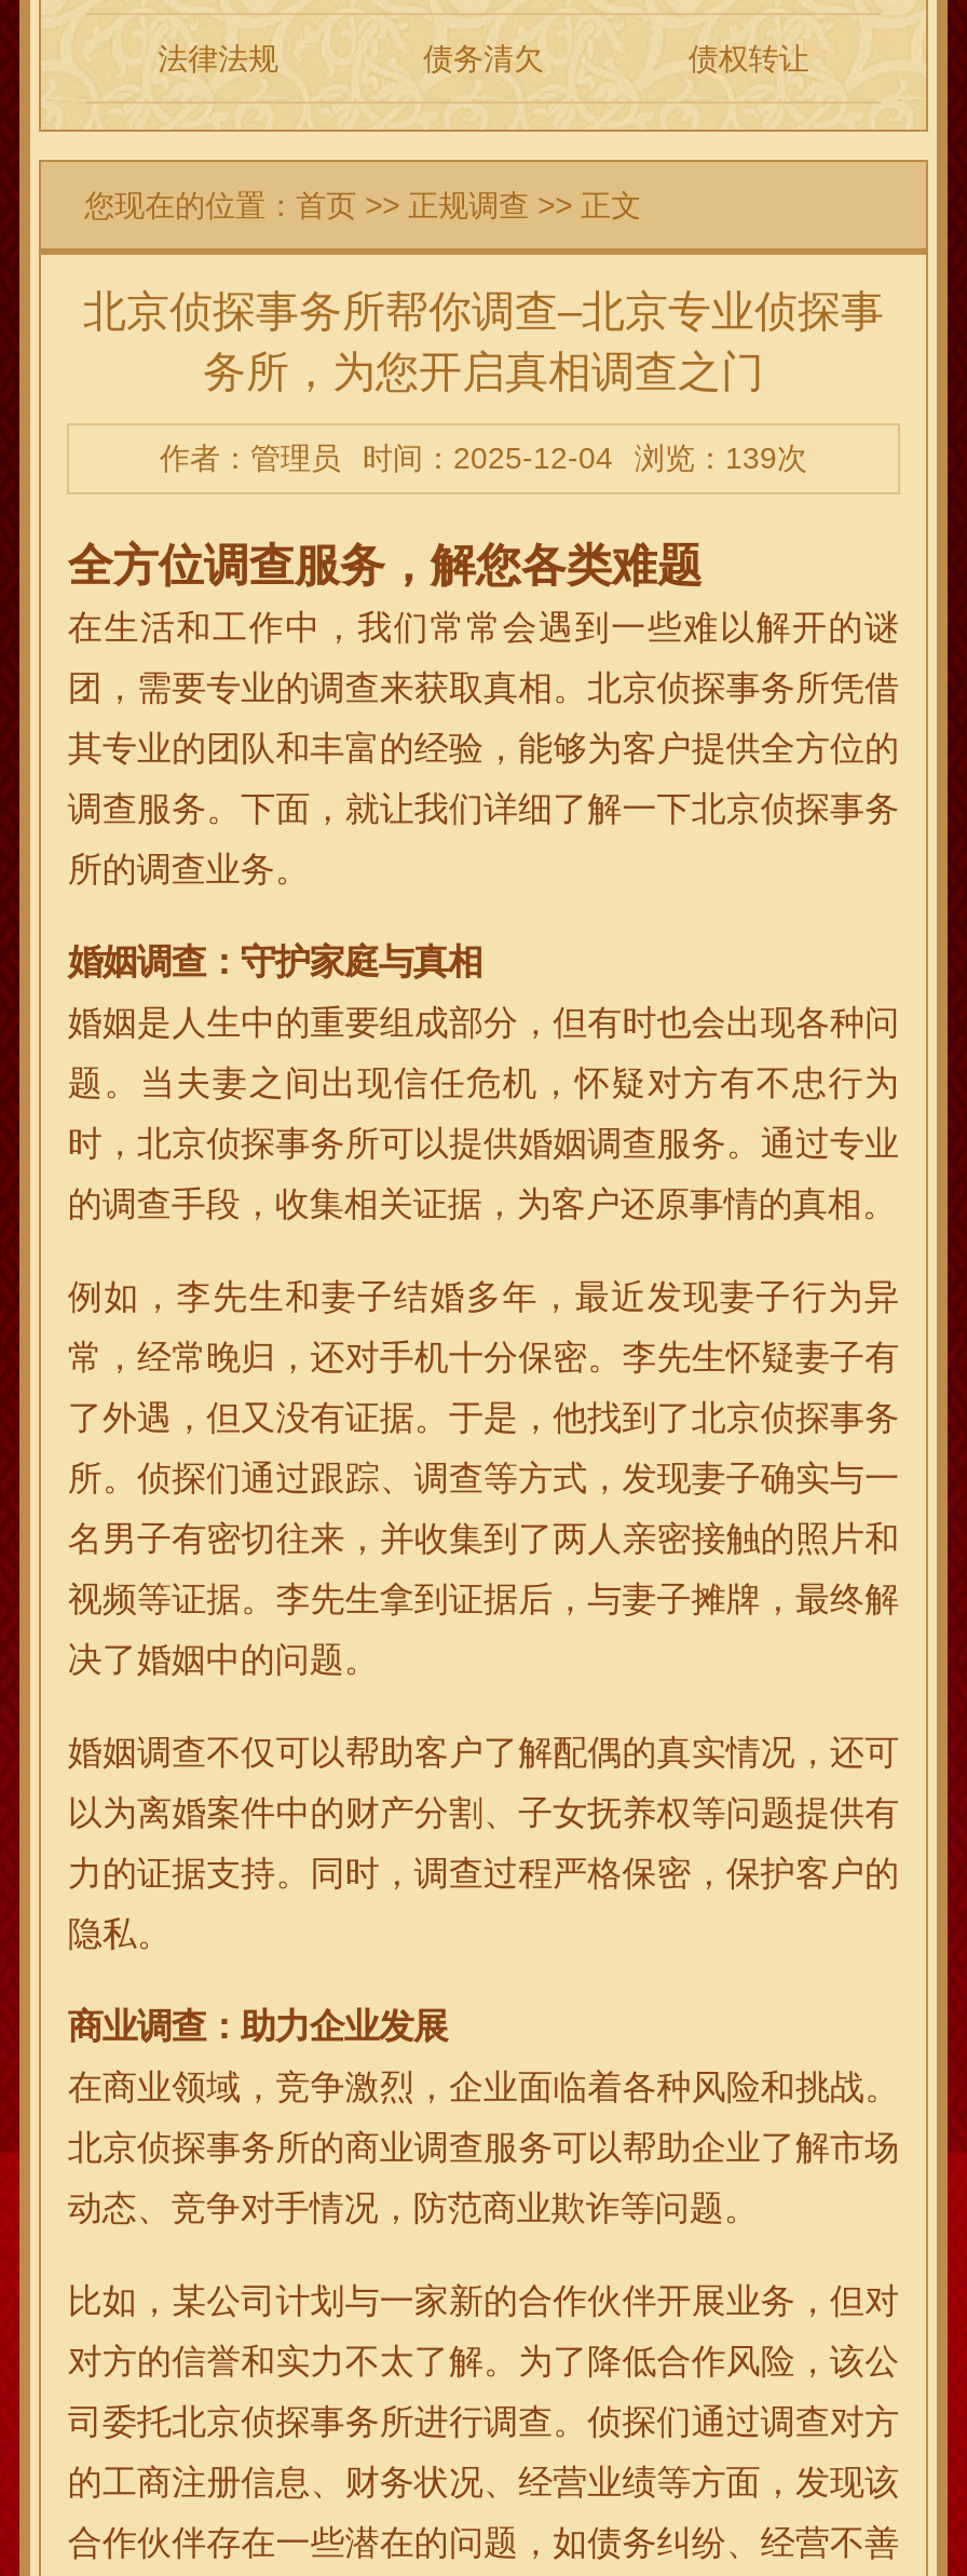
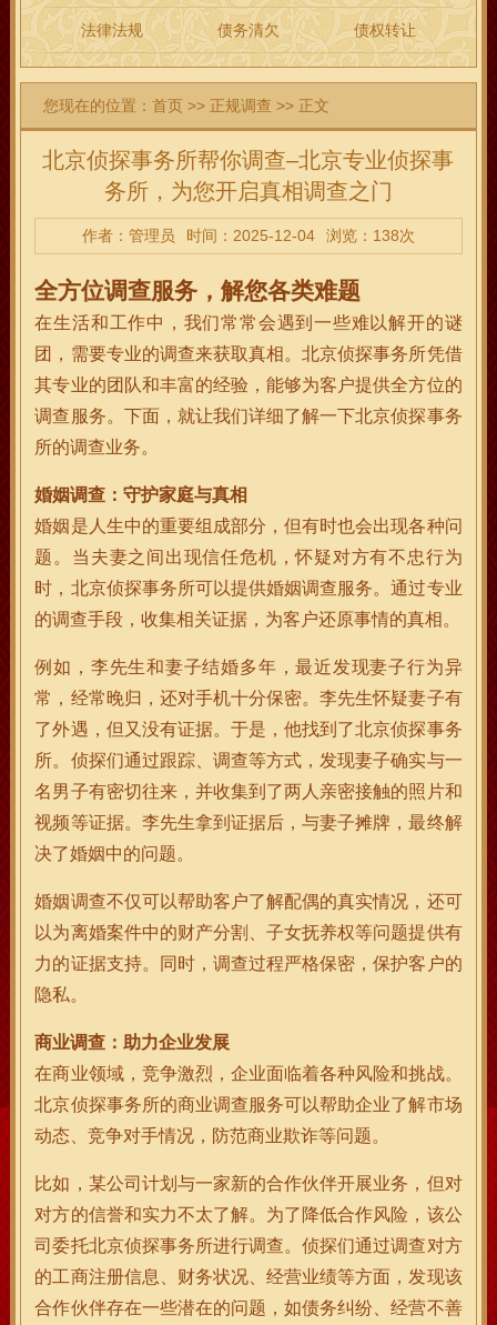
[160,443,807,475] 作者：管理员 时间：2025-12-04 浏览：139次 -> [82,228,415,244] 作者：管理员 时间：2025-12-04 浏览：138次

